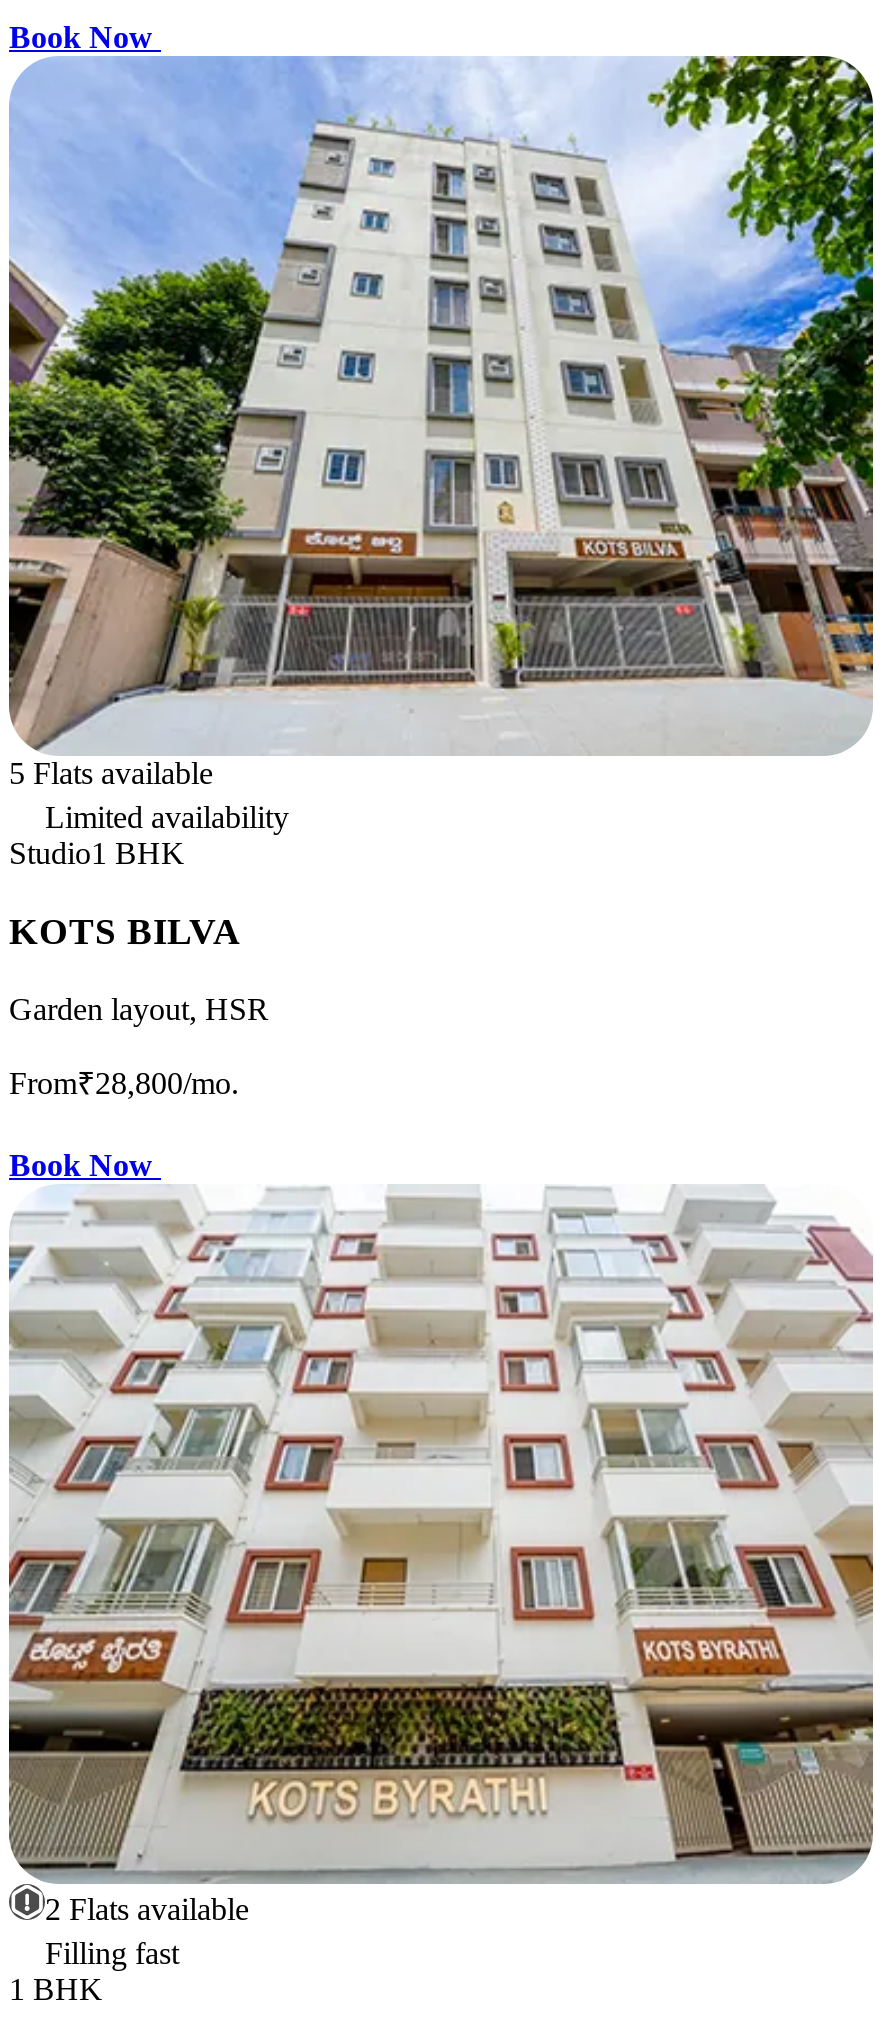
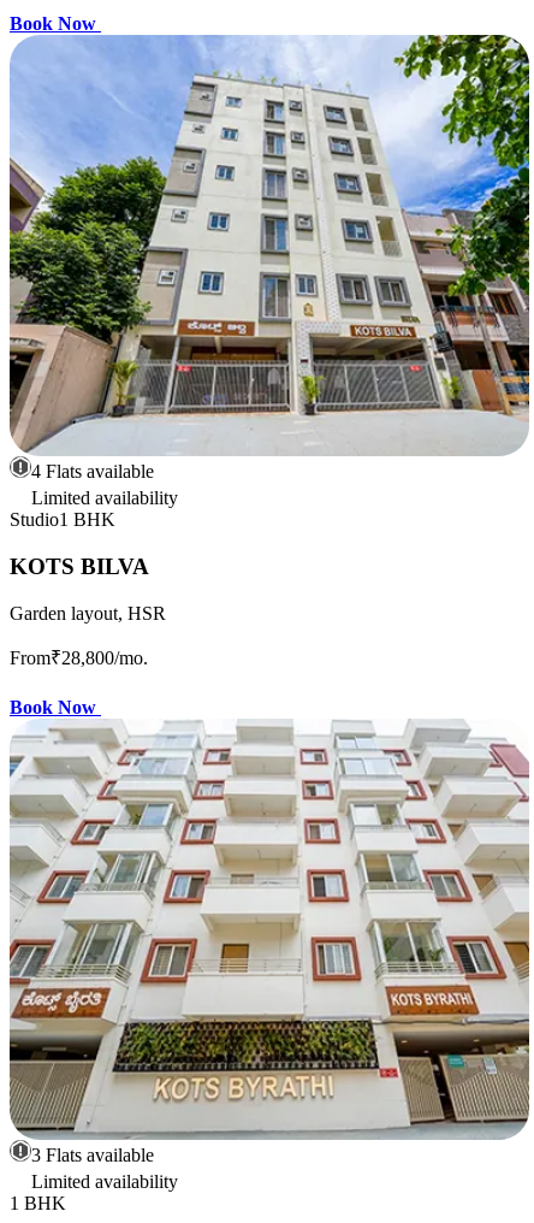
[9,757,213,791] 5 Flats available -> [31,461,154,482] 4 Flats available
[45,1891,249,1969] 2 Flats available | Filling fast -> [31,1144,178,1191] 3 Flats available | Limited availability

